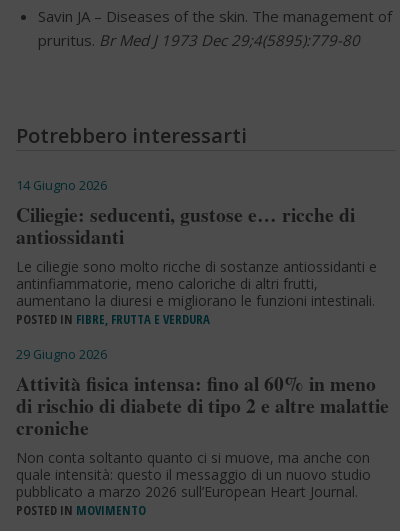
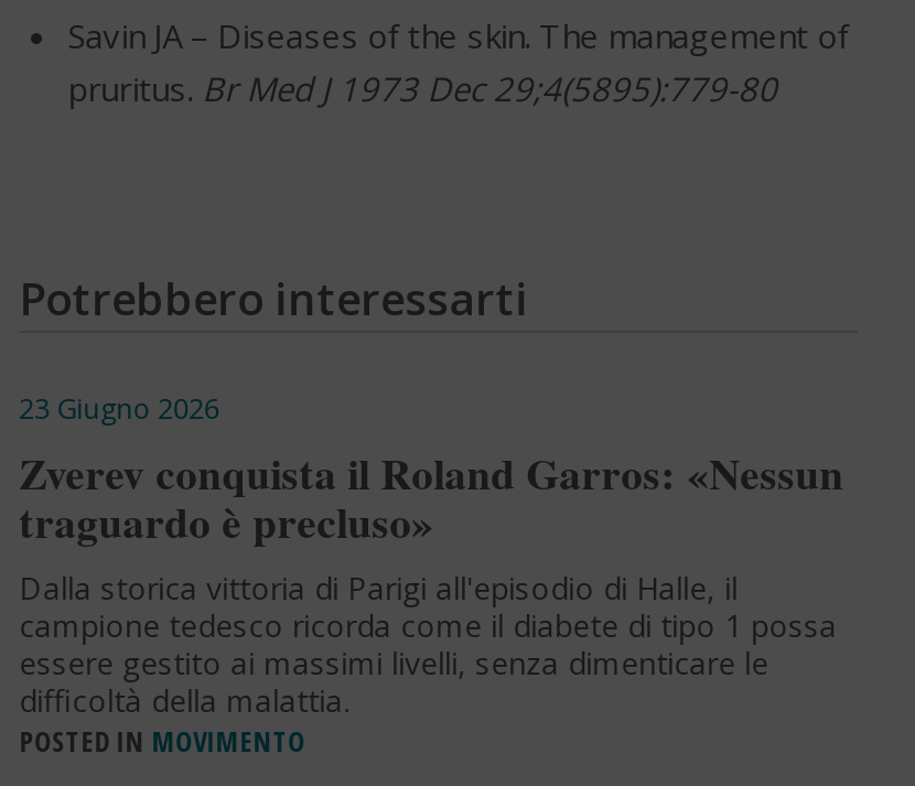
[16,176,389,501] 14 Giugno 2026 | Ciliegie: seducenti, gustose e… ricche di | antiossidanti | Le ciliegie sono molto ricche di sostanze antiossidanti e | antinfiammatorie, meno caloriche di altri frutti, | aumentano la diuresi e migliorano le funzioni intestinali. | POSTED IN FIBRE, FRUTTA E VERDURA | 29 Giugno 2026 | Attività fisica intensa: fino al 60% in meno | di rischio di diabete di tipo 2 e altre malattie | croniche | Non conta soltanto quanto ci si muove, ma anche con | quale intensità: questo il messaggio di un nuovo studio | pubblicato a marzo 2026 sull’European Heart Journal. -> [19,387,844,720] 23 Giugno 2026 | Zverev conquista il Roland Garros: «Nessun | traguardo è precluso» | Dalla storica vittoria di Parigi all'episodio di Halle, il | campione tedesco ricorda come il diabete di tipo 1 possa | essere gestito ai massimi livelli, senza dimenticare le | difficoltà della malattia.

